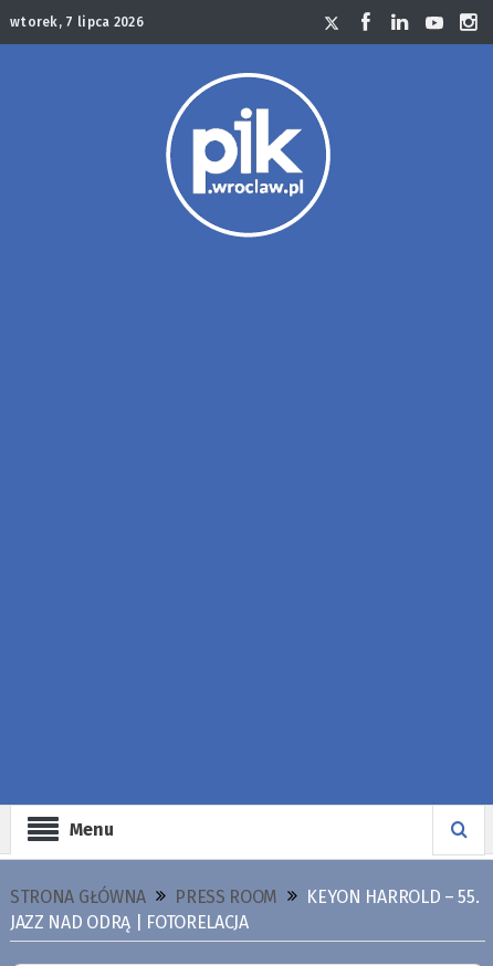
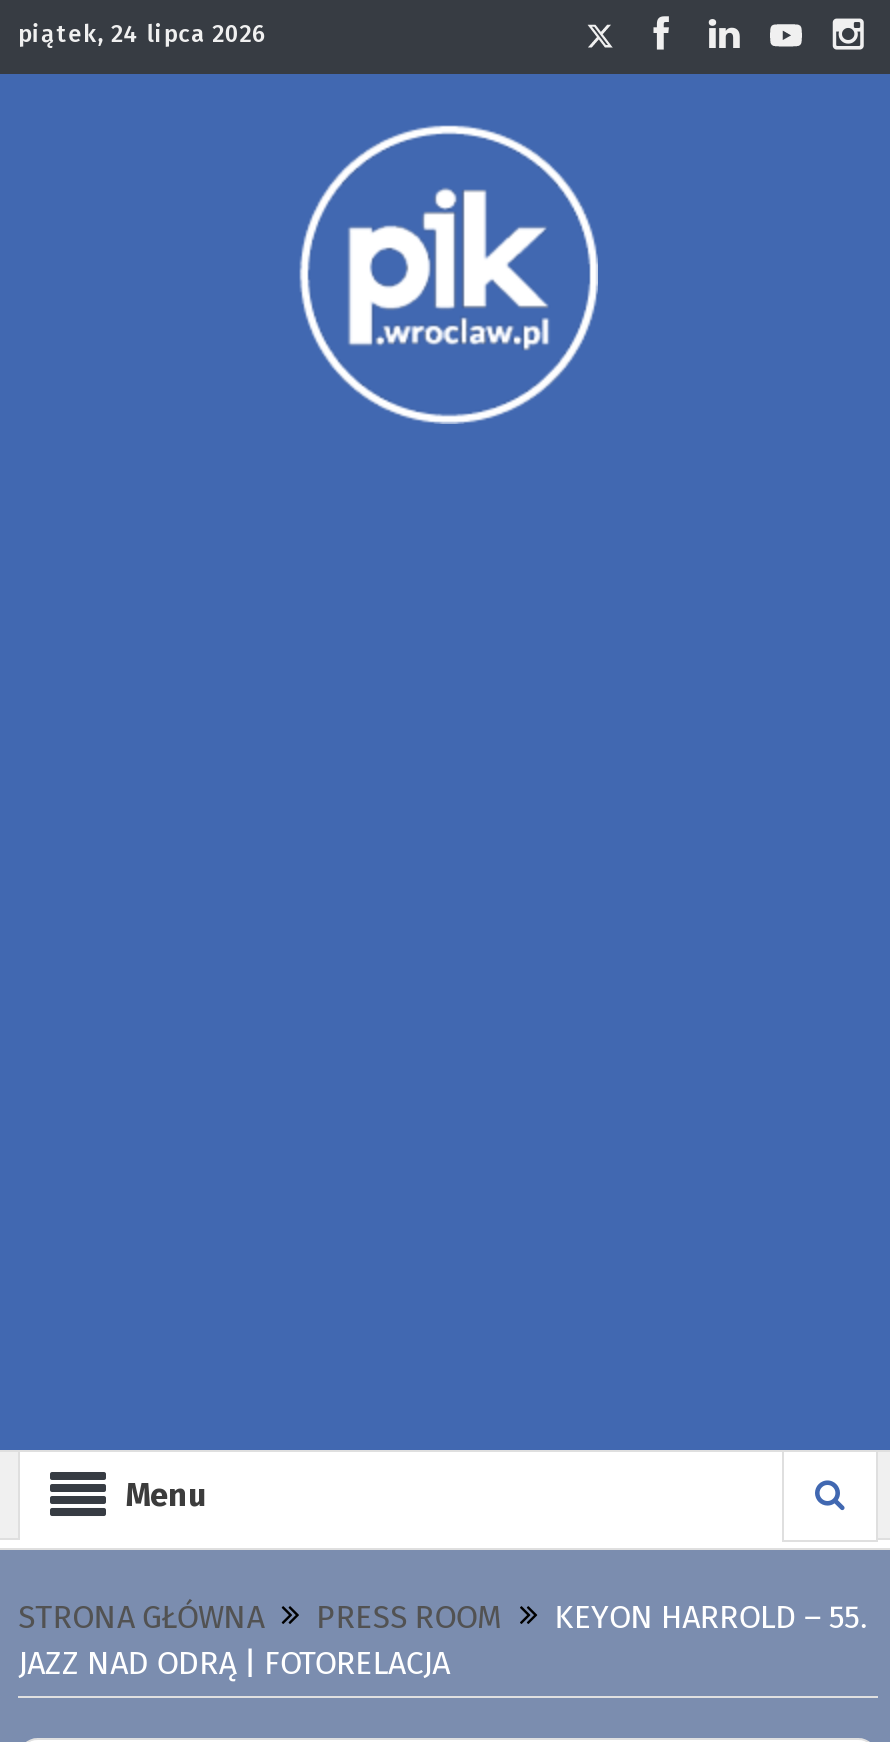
[10,14,144,30] wtorek, 7 lipca 2026 -> [18,20,267,48] piątek, 24 lipca 2026

